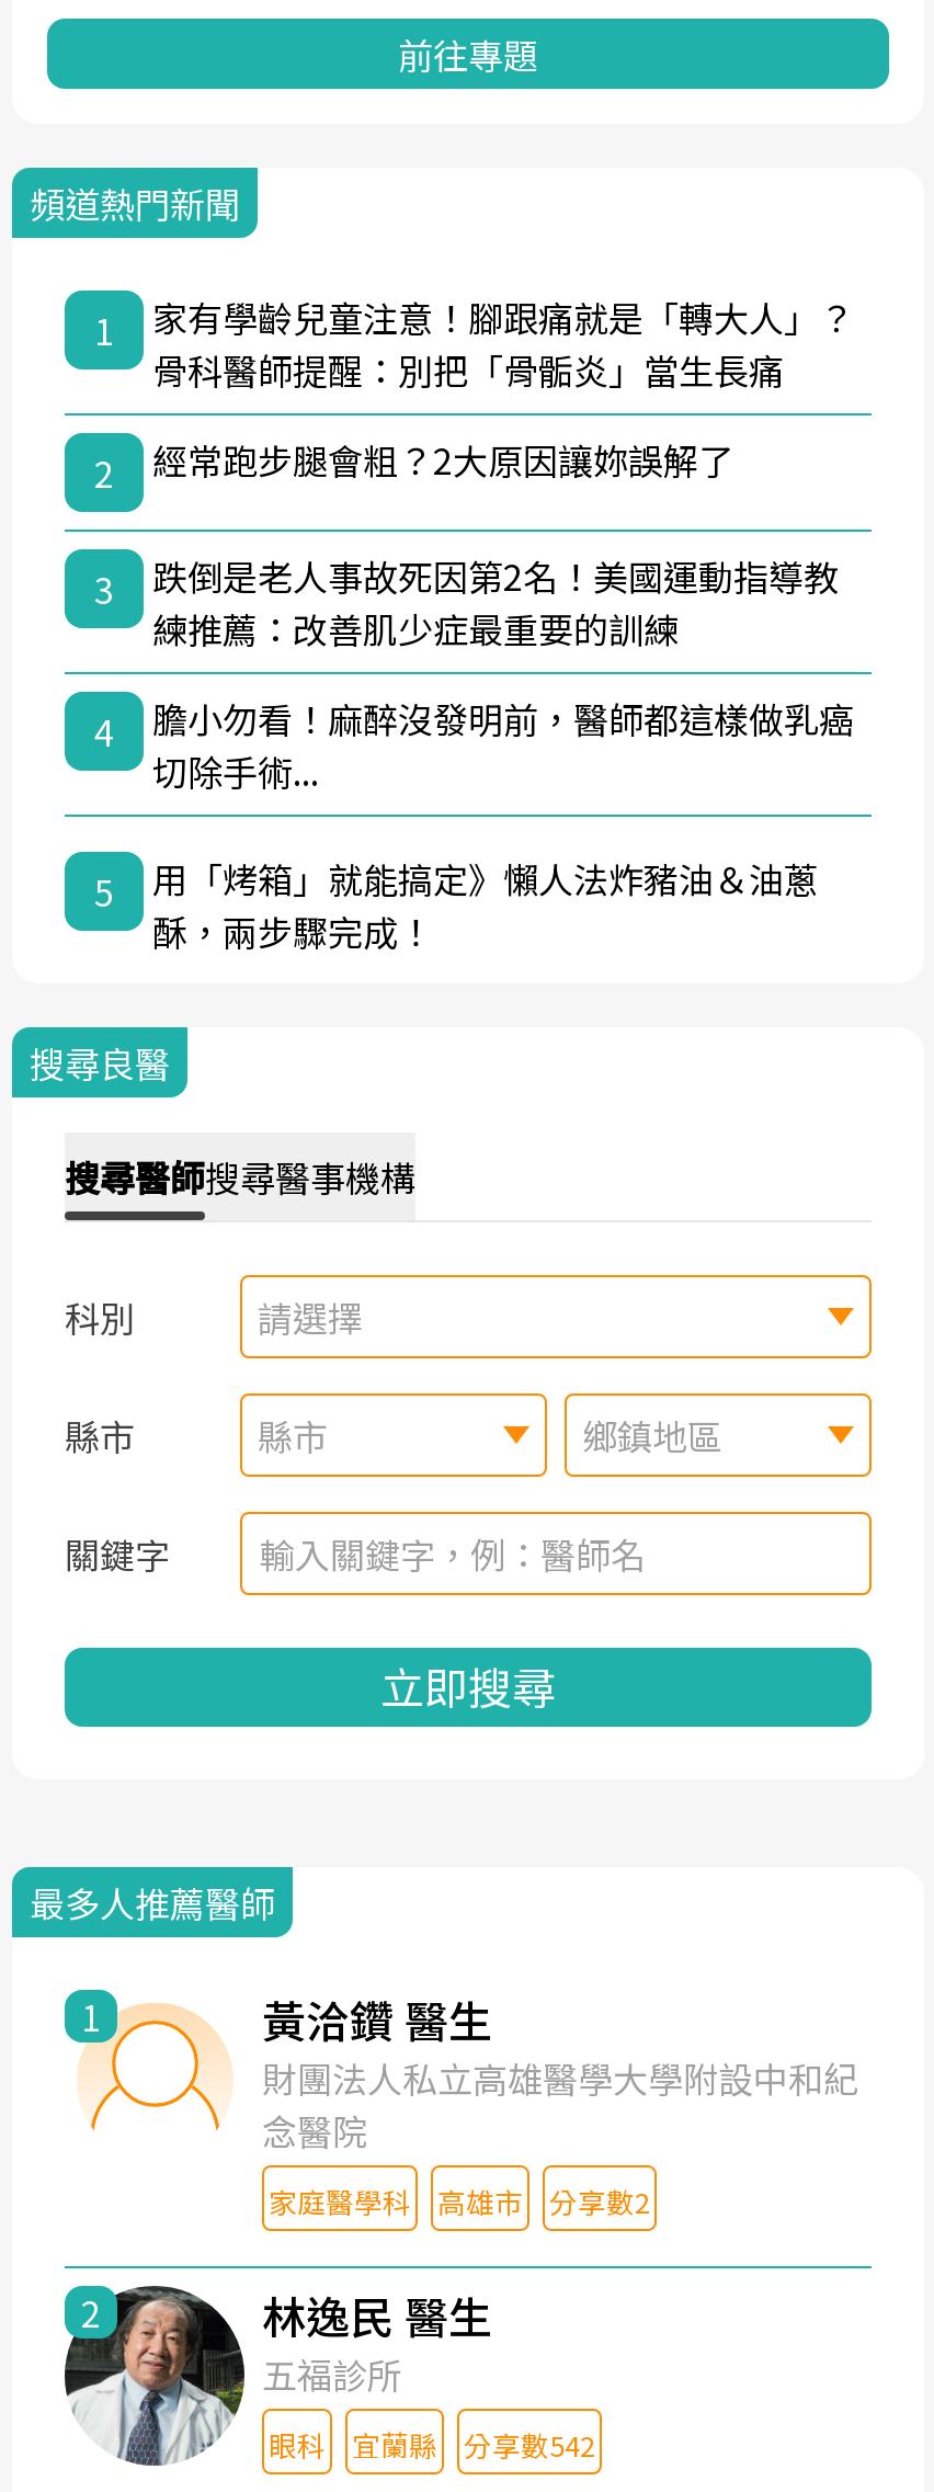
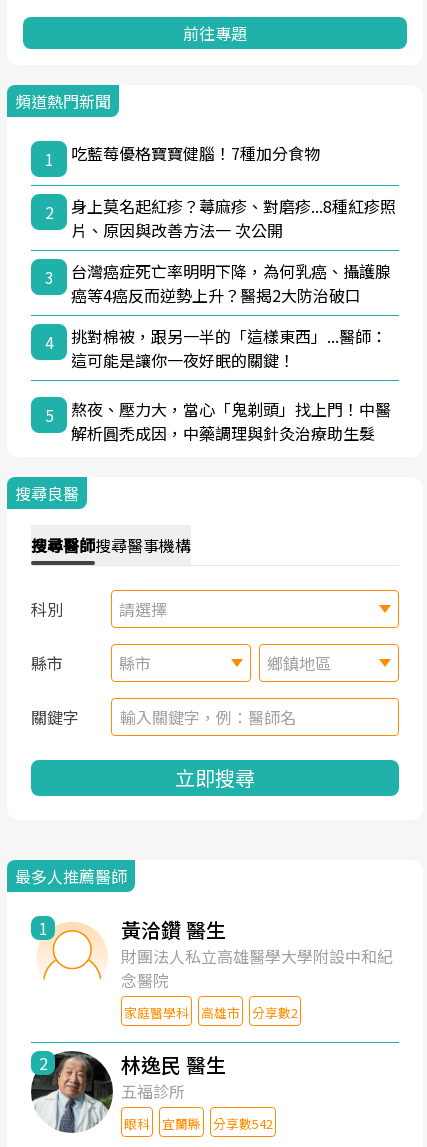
[152,290,854,395] 家有學齡兒童注意！腳跟痛就是「轉大人」？ | 骨科醫師提醒：別把「骨骺炎」當生長痛 -> [71,141,320,165] 吃藍莓優格寶寶健腦！7種加分食物
[152,432,733,485] 經常跑步腿會粗？2大原因讓妳誤解了 -> [71,194,396,242] 身上莫名起紅疹？蕁麻疹、對磨疹...8種紅疹照 | 片、原因與改善方法一 次公開
[152,549,839,654] 跌倒是老人事故死因第2名！美國運動指導教 | 練推薦：改善肌少症最重要的訓練 -> [71,259,391,307] 台灣癌症死亡率明明下降，為何乳癌、攝護腺 | 癌等4癌反而逆勢上升？醫揭2大防治破口
[152,691,854,796] 膽小勿看！麻醉沒發明前，醫師都這樣做乳癌 | 切除手術... -> [71,324,387,372] 挑對棉被，跟另一半的「這樣東西」...醫師： | 這可能是讓你一夜好眠的關鍵！
[152,851,819,956] 用「烤箱」就能搞定》懶人法炸豬油＆油蔥 | 酥，兩步驟完成！ -> [71,397,391,445] 熬夜、壓力大，當心「鬼剃頭」找上門！中醫 | 解析圓禿成因，中藥調理與針灸治療助生髮

